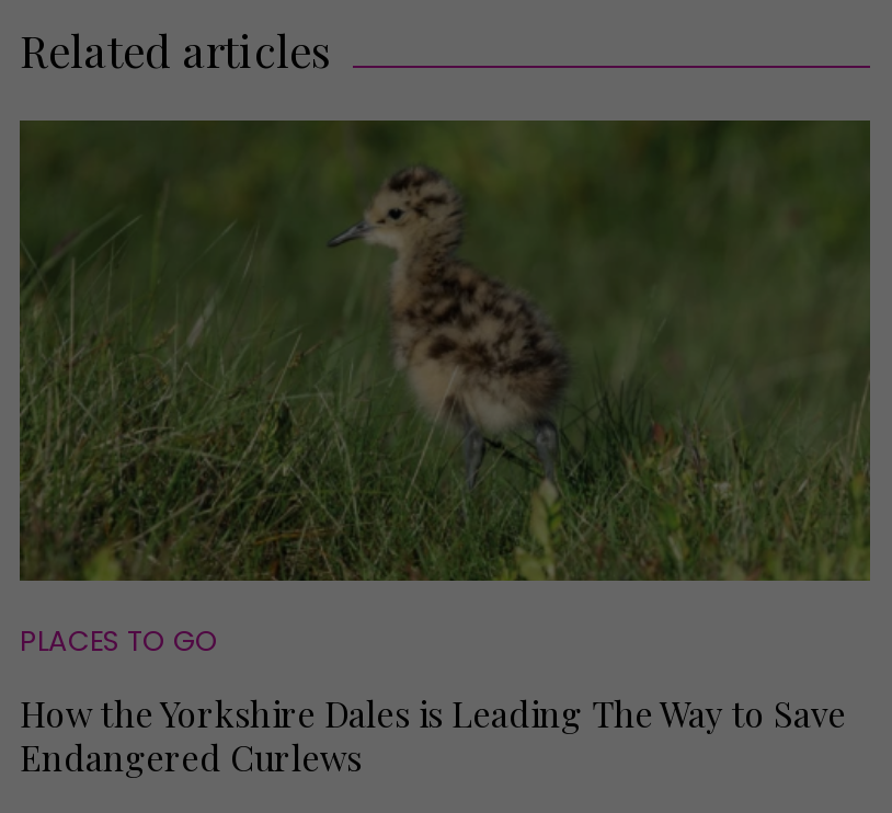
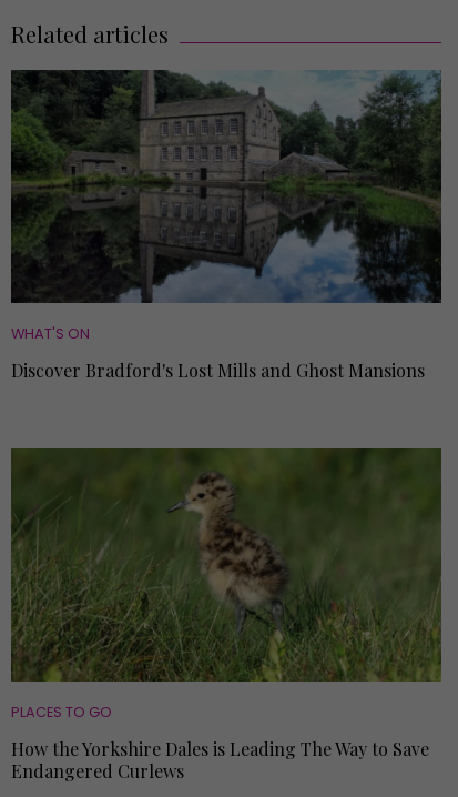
none -> [10,70,442,381] [image] | WHAT'S ON | Discover Bradford's Lost Mills and Ghost Mansions

